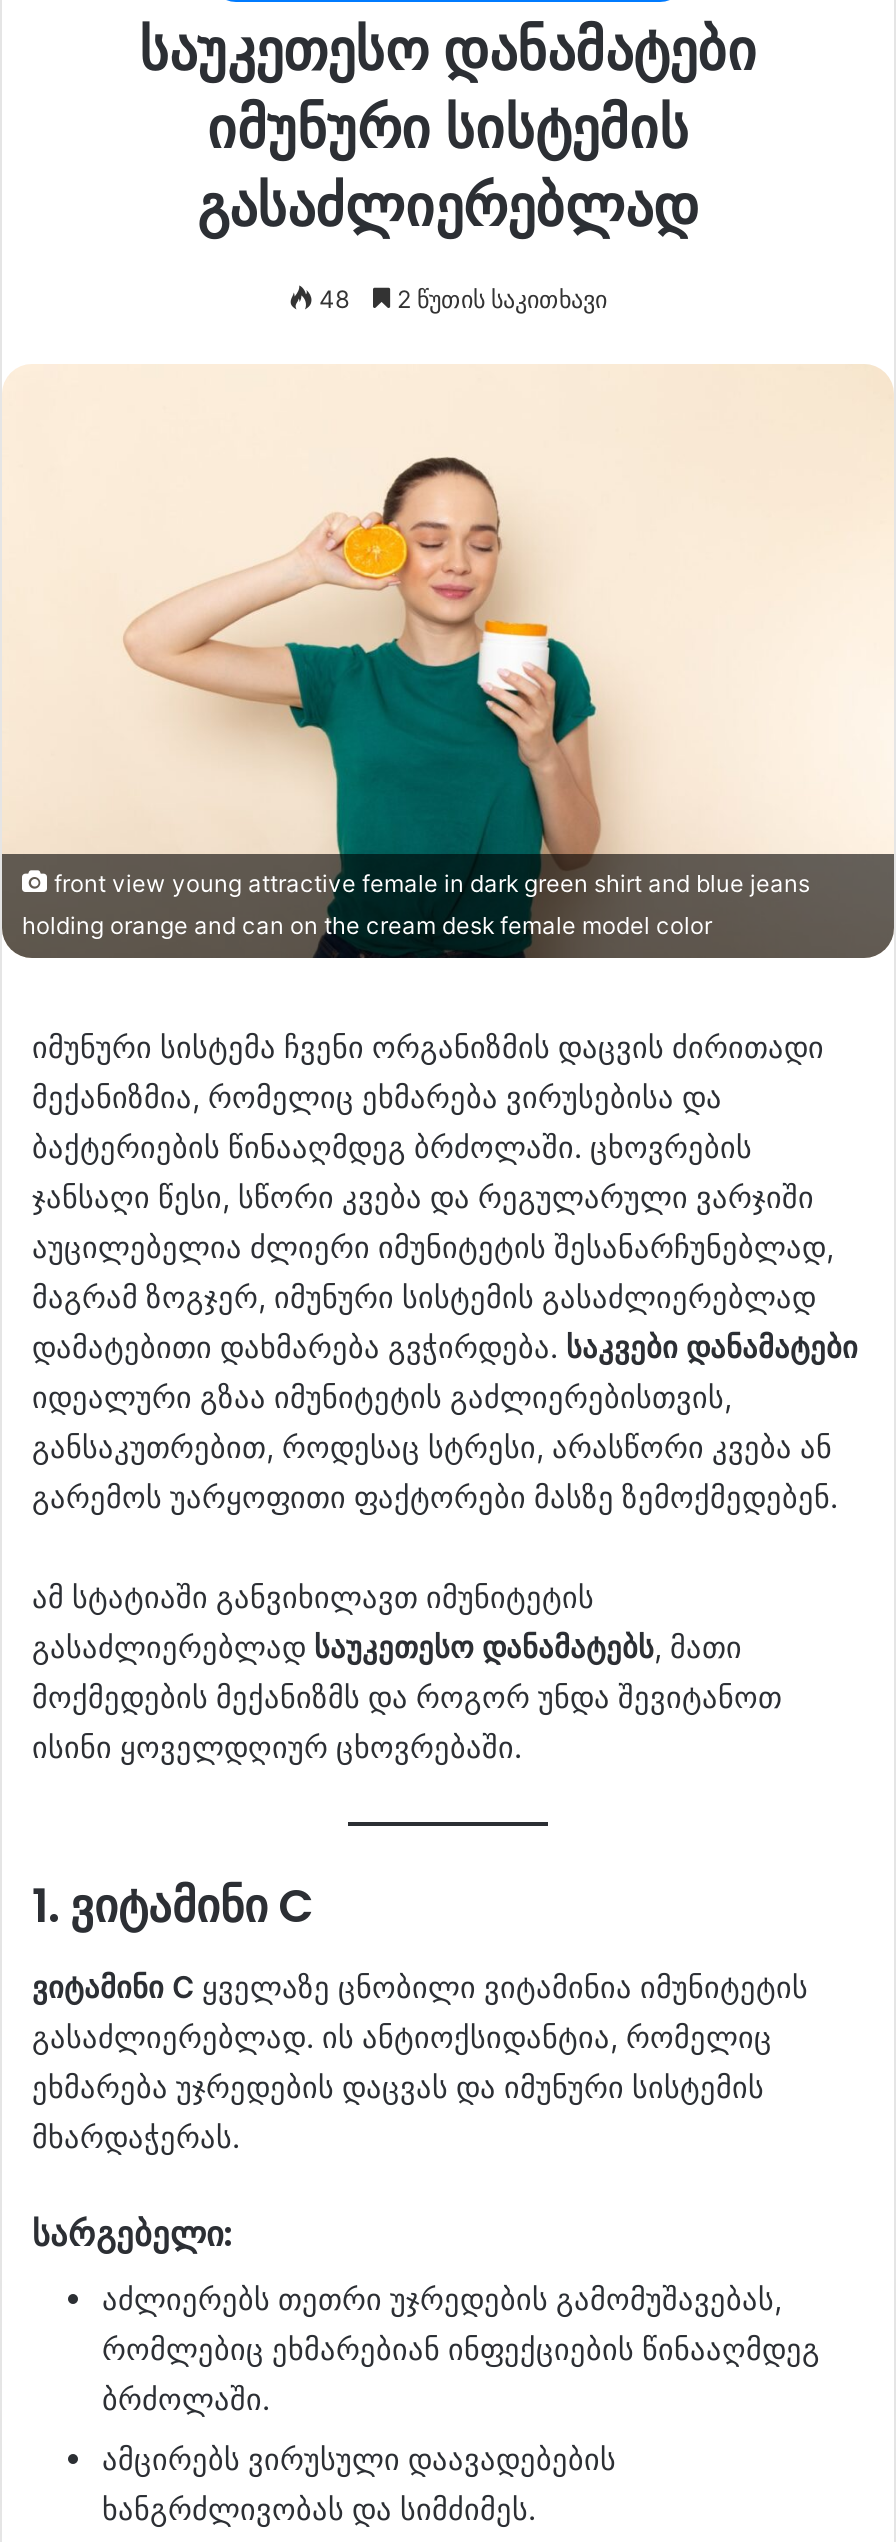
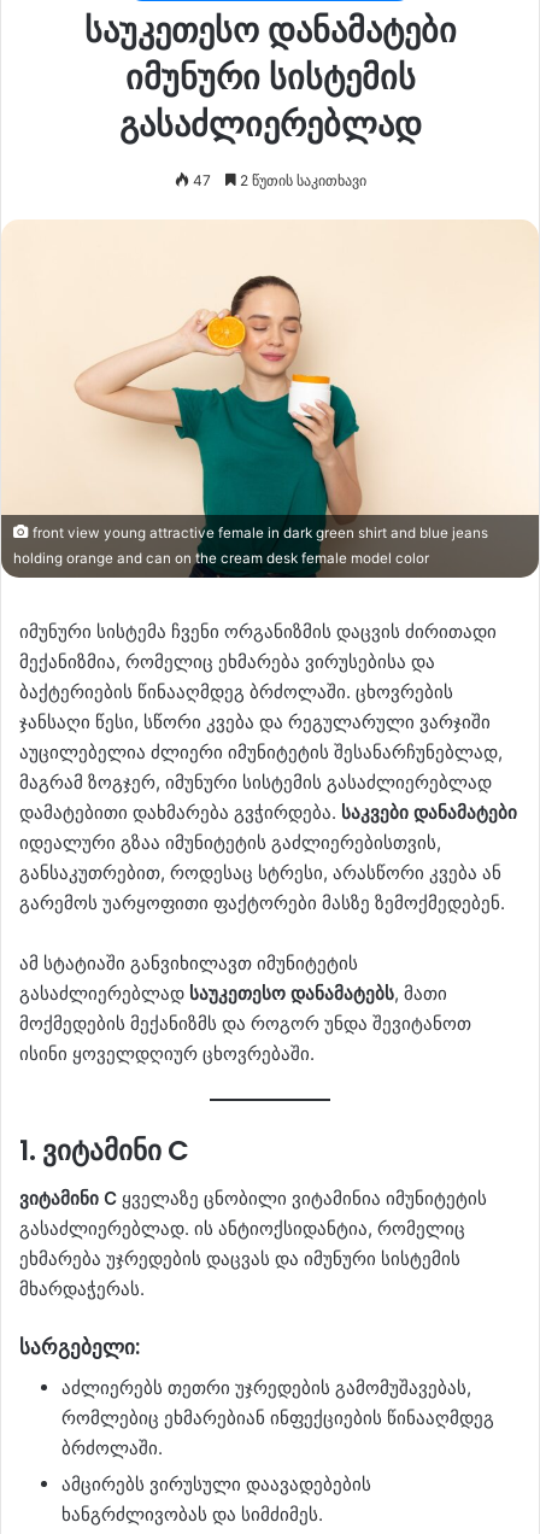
[313,284,607,314] 48 2 წუთის საკითხავი -> [189,171,366,189] 47 2 წუთის საკითხავი

